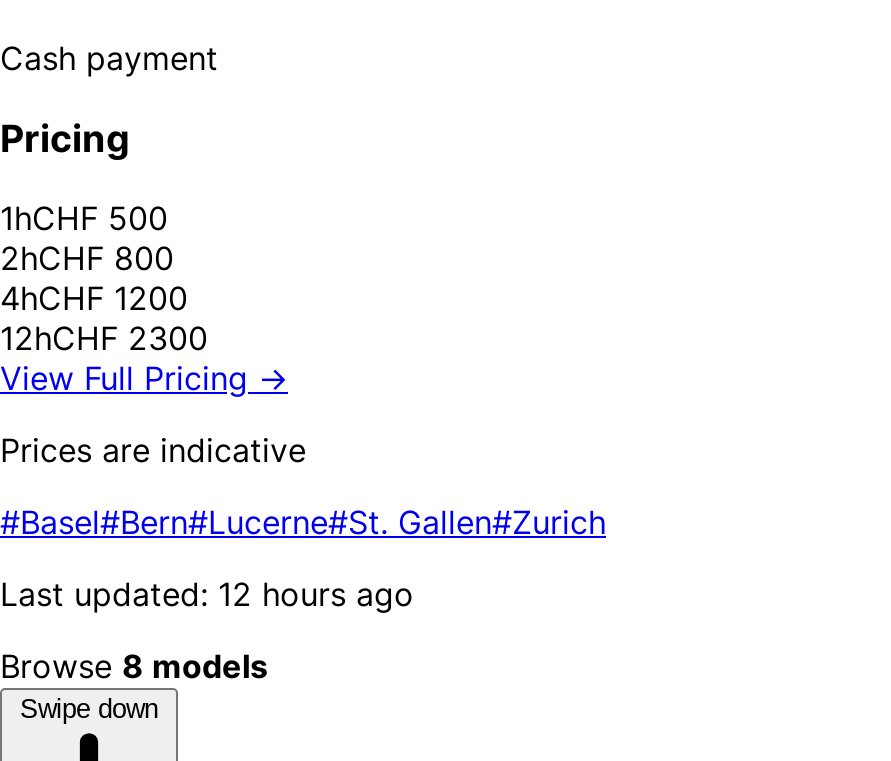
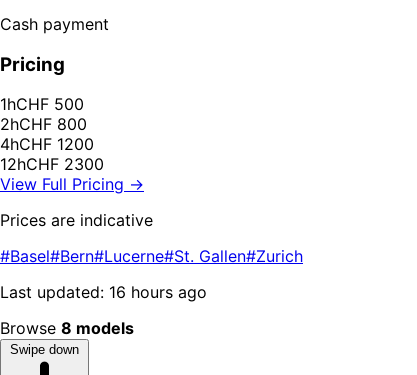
[0,575,414,615] Last updated: 12 hours ago -> [0,282,207,302] Last updated: 16 hours ago

